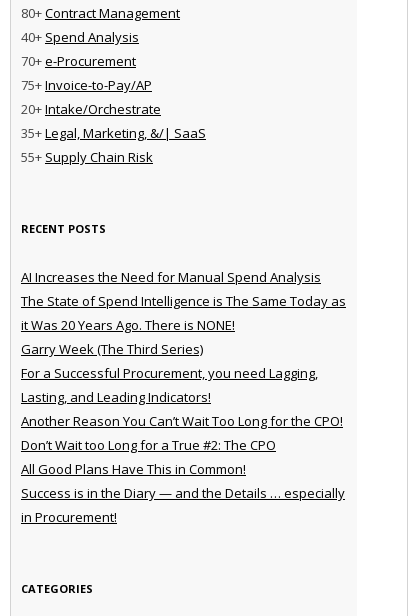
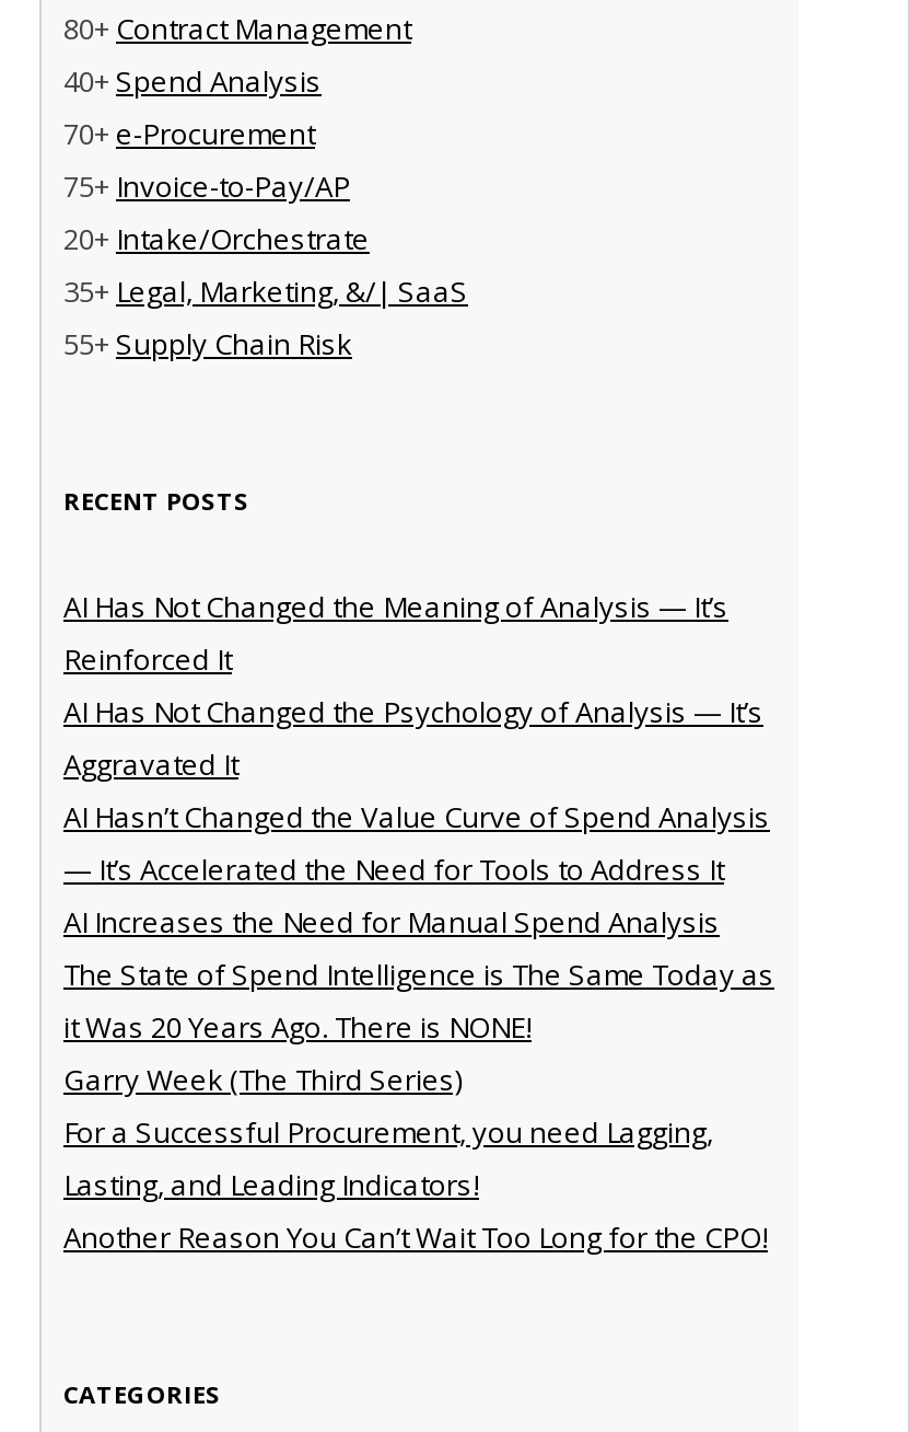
none -> [63,586,770,888] AI Has Not Changed the Meaning of Analysis — It’s | Reinforced It | AI Has Not Changed the Psychology of Analysis — It’s | Aggravated It | AI Hasn’t Changed the Value Curve of Spend Analysis | — It’s Accelerated the Need for Tools to Address It
moved [21,268,346,430] -> [63,901,774,1256]: AI Increases the Need for Manual Spend Analysis | The State of Spend Intelligence is The Same Today as | it Was 20 Years Ago. There is NONE! | Garry Week (The Third Series) | For a Successful Procurement, you need Lagging, | Lasting, and Leading Indicators! | Another Reason You Can’t Wait Too Long for the CPO!
[21,436,345,526] Don’t Wait too Long for a True #2: The CPO | All Good Plans Have This in Common! | Success is in the Diary — and the Details … especially | in Procurement! -> none

